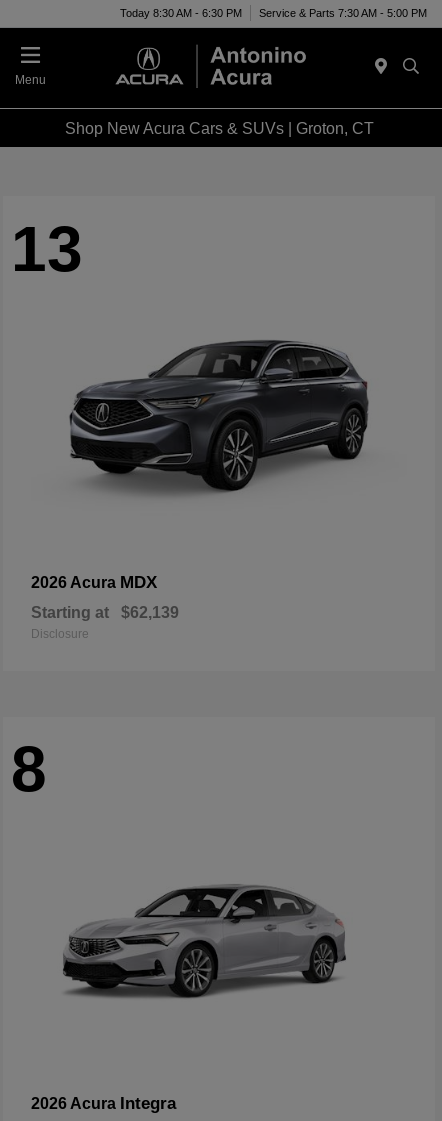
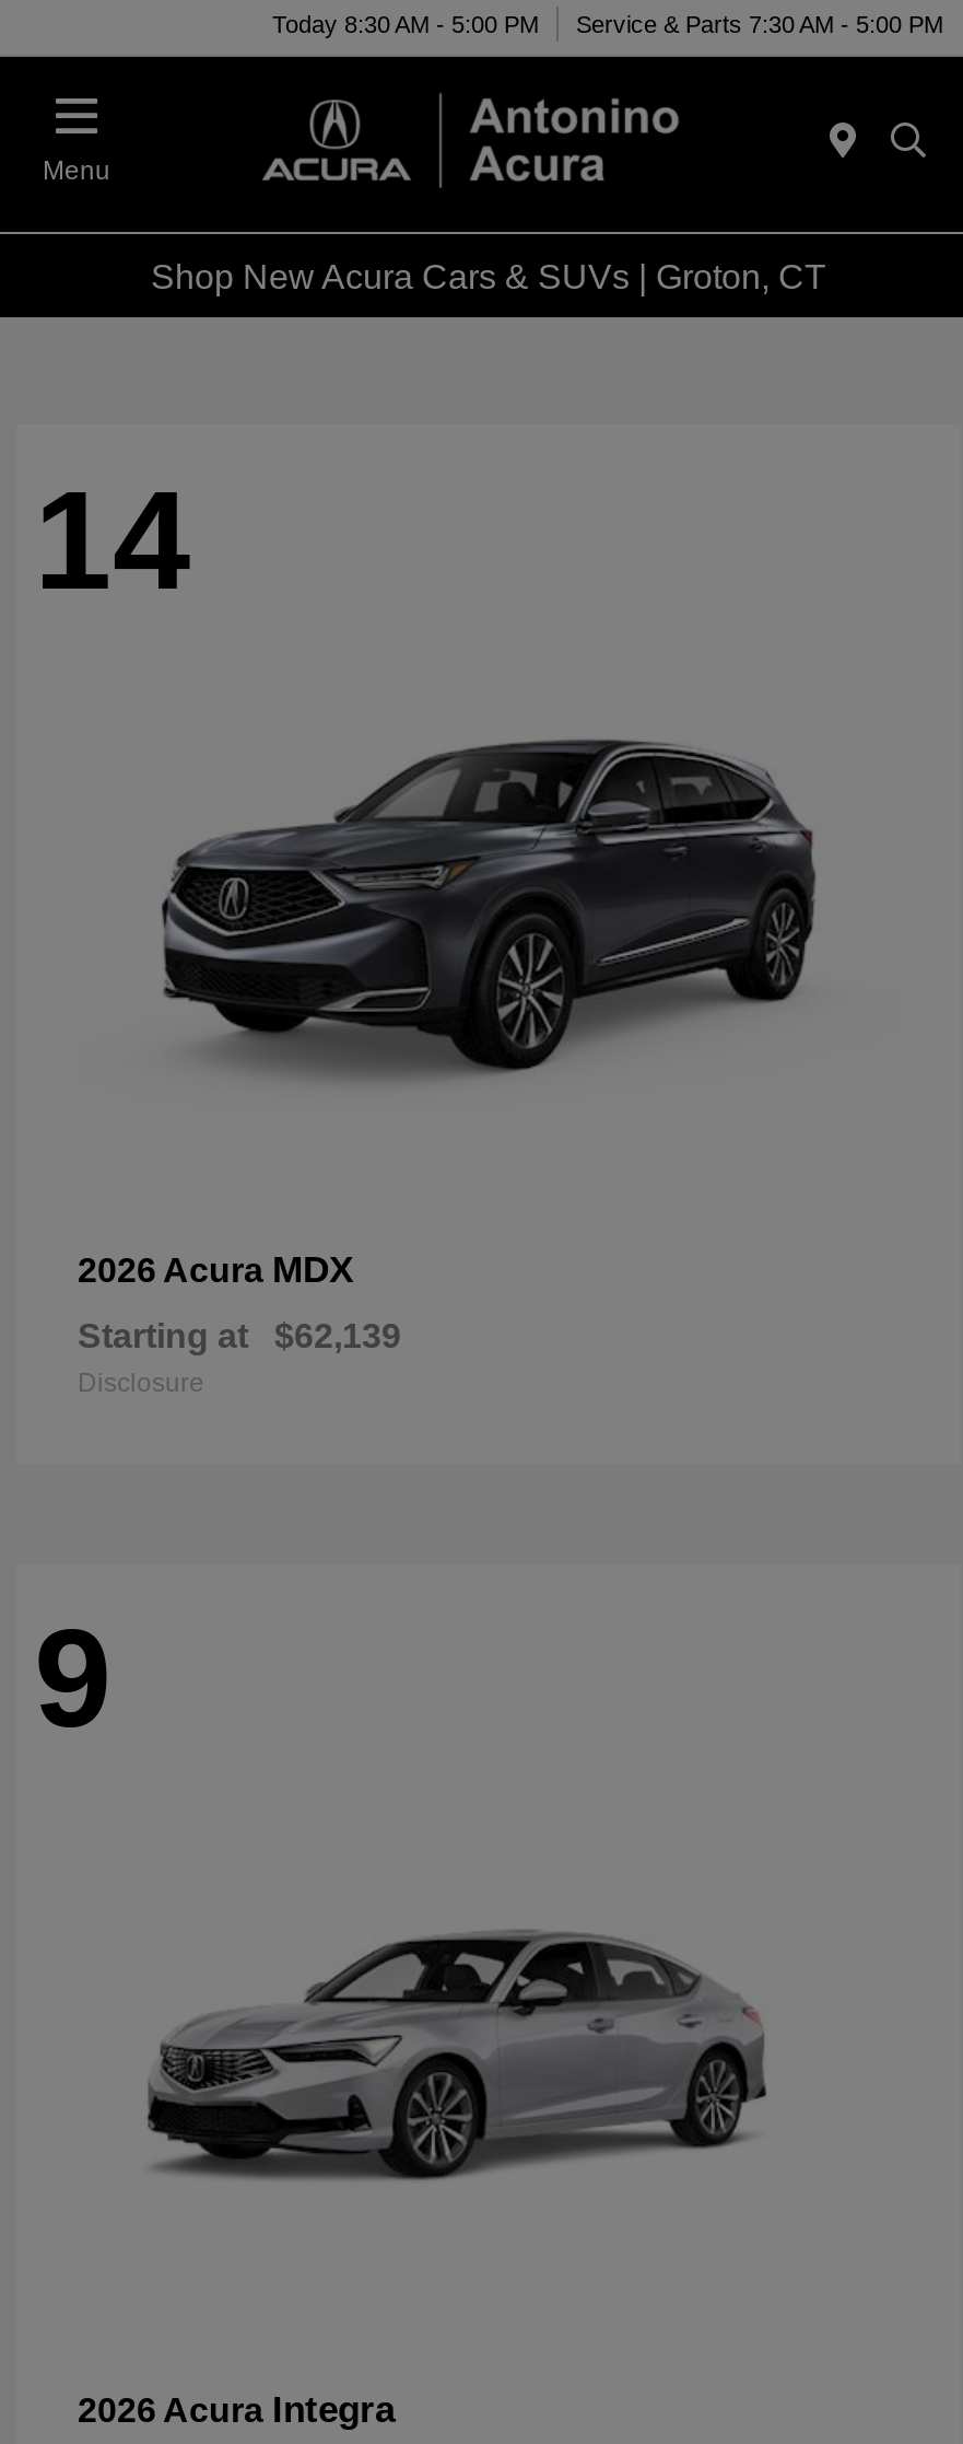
[120,6,427,18] Today 8:30 AM - 6:30 PM Service & Parts 7:30 AM - 5:00 PM -> [272,10,943,36] Today 8:30 AM - 5:00 PM Service & Parts 7:30 AM - 5:00 PM
[11,213,83,285] 13 -> [34,461,191,619] 14
[11,733,47,805] 8 -> [34,1601,113,1758] 9

